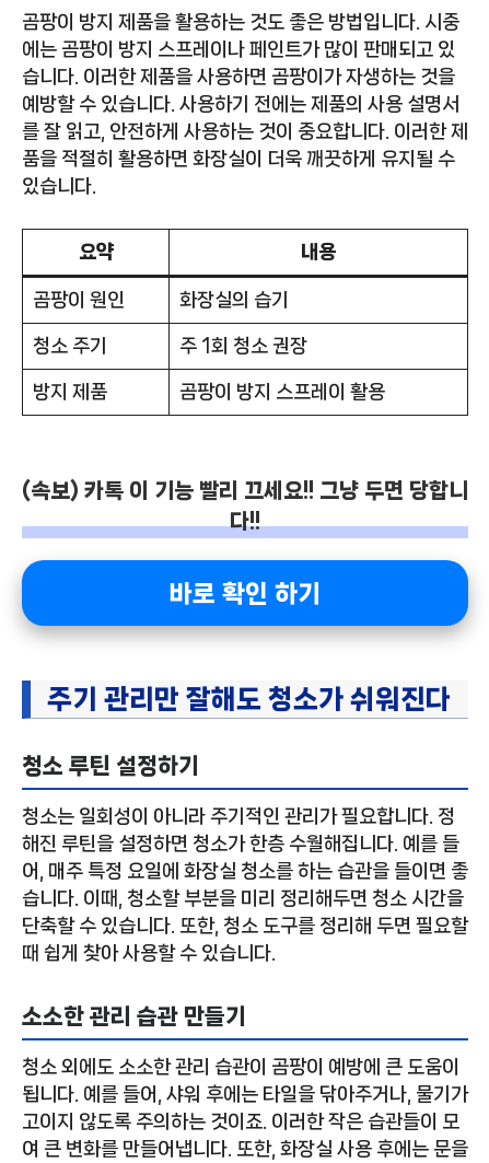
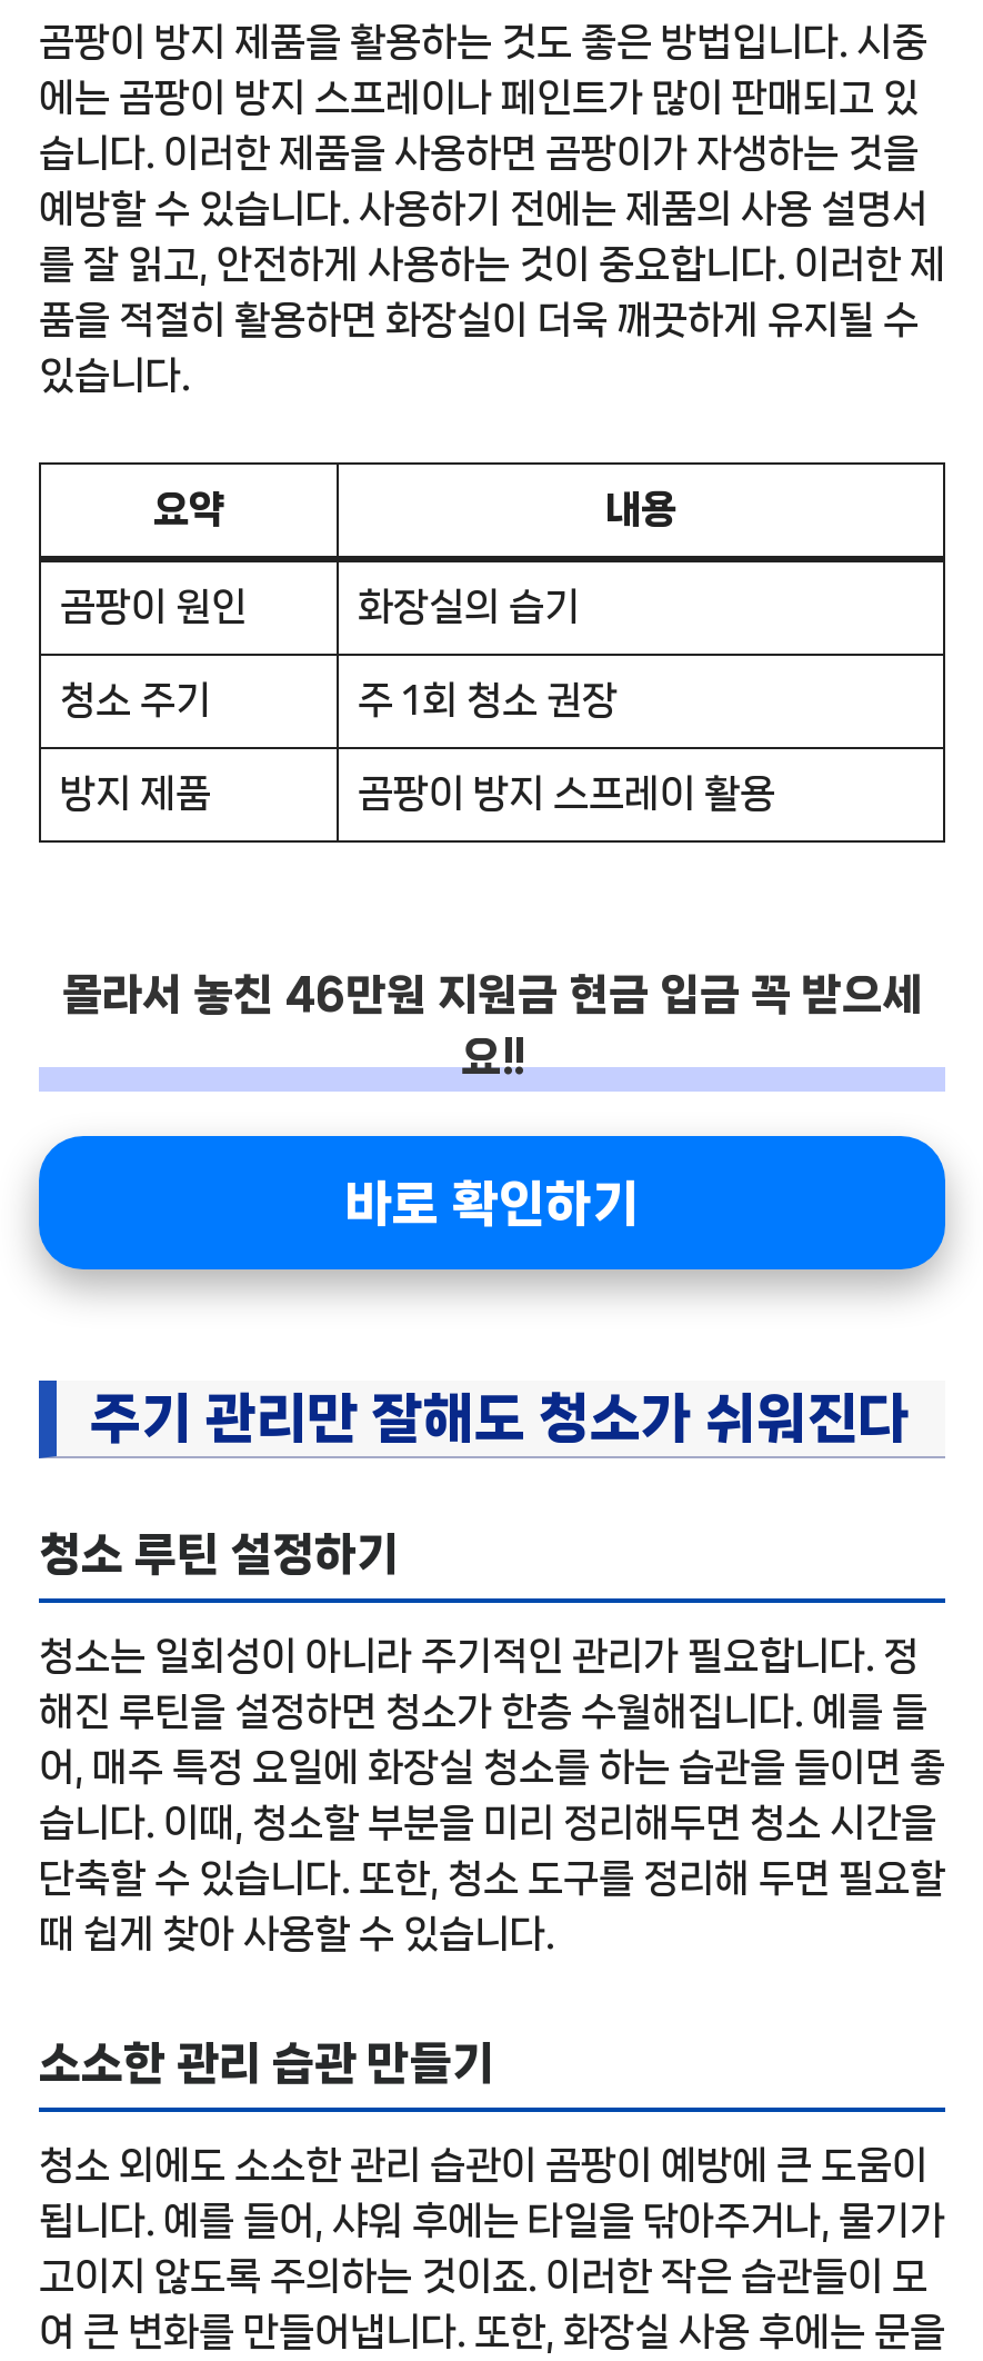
[22,479,468,533] (속보) 카톡 이 기능 빨리 끄세요!! 그냥 두면 당합니 | 다!! -> [62,972,922,1081] 몰라서 놓친 46만원 지원금 현금 입금 꼭 받으세 | 요!!
[170,579,321,607] 바로 확인 하기 -> [345,1175,639,1231] 바로 확인하기

